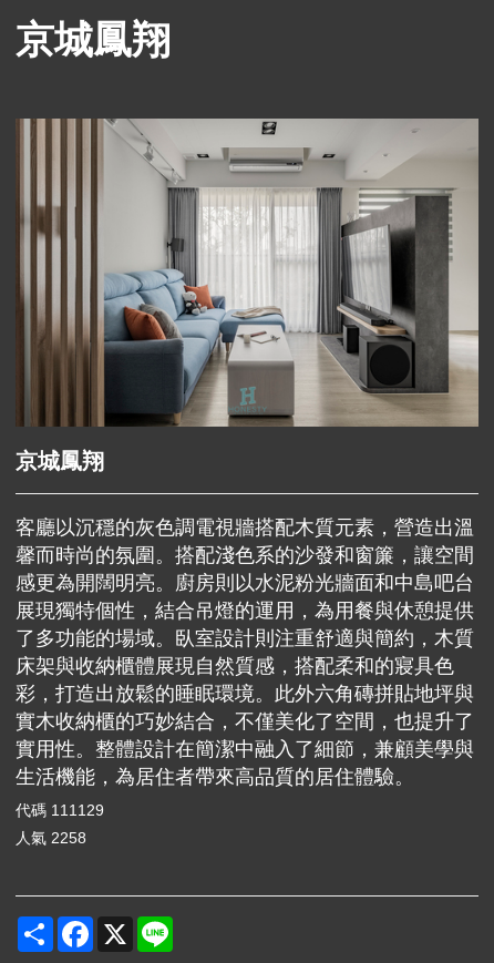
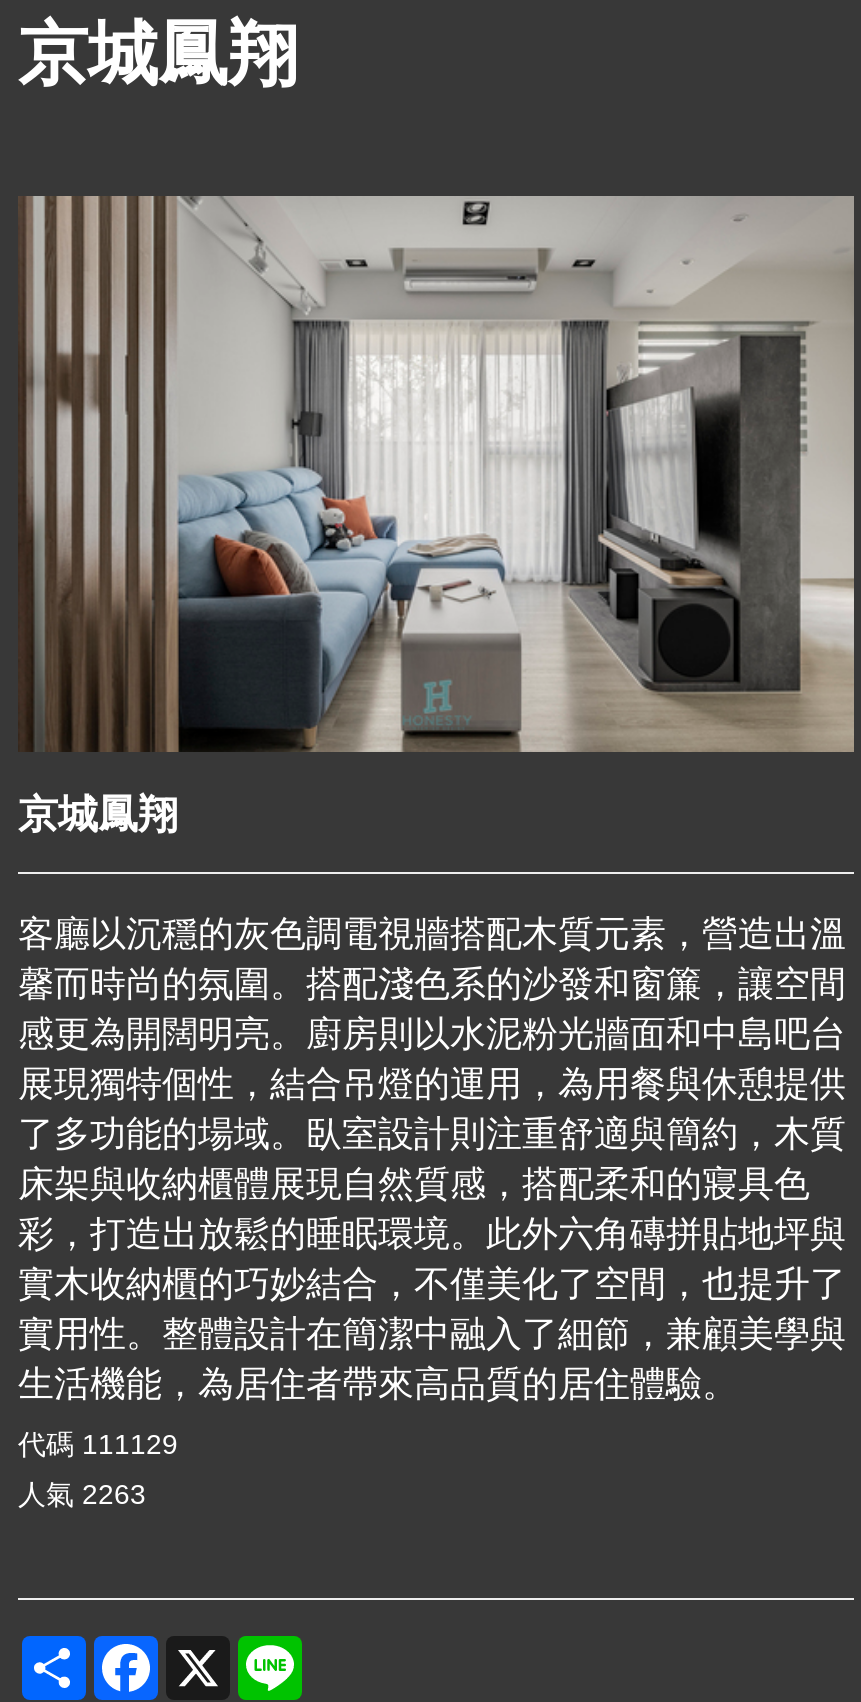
[16,829,86,847] 人氣2258 -> [18,1479,146,1511] 人氣2263

